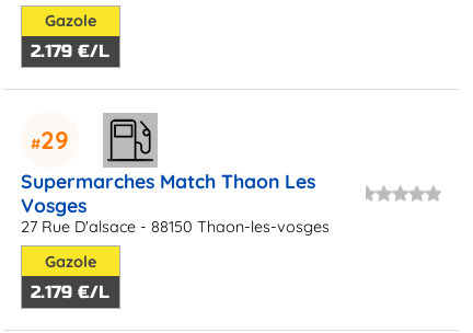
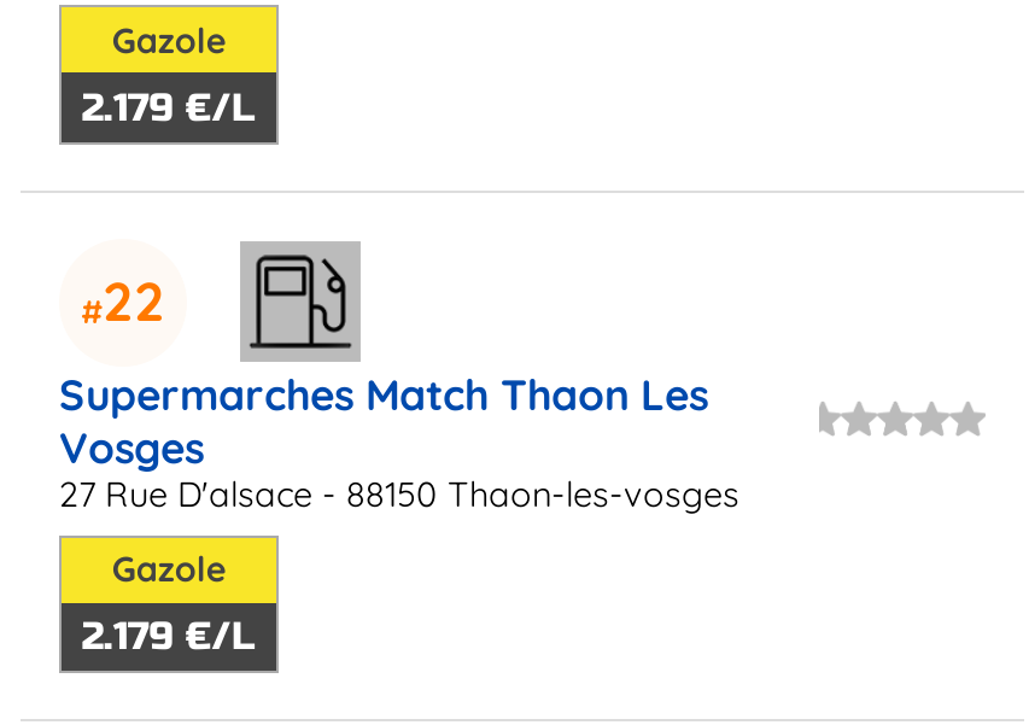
[41,125,69,155] 29 -> [103,269,165,336] 22

